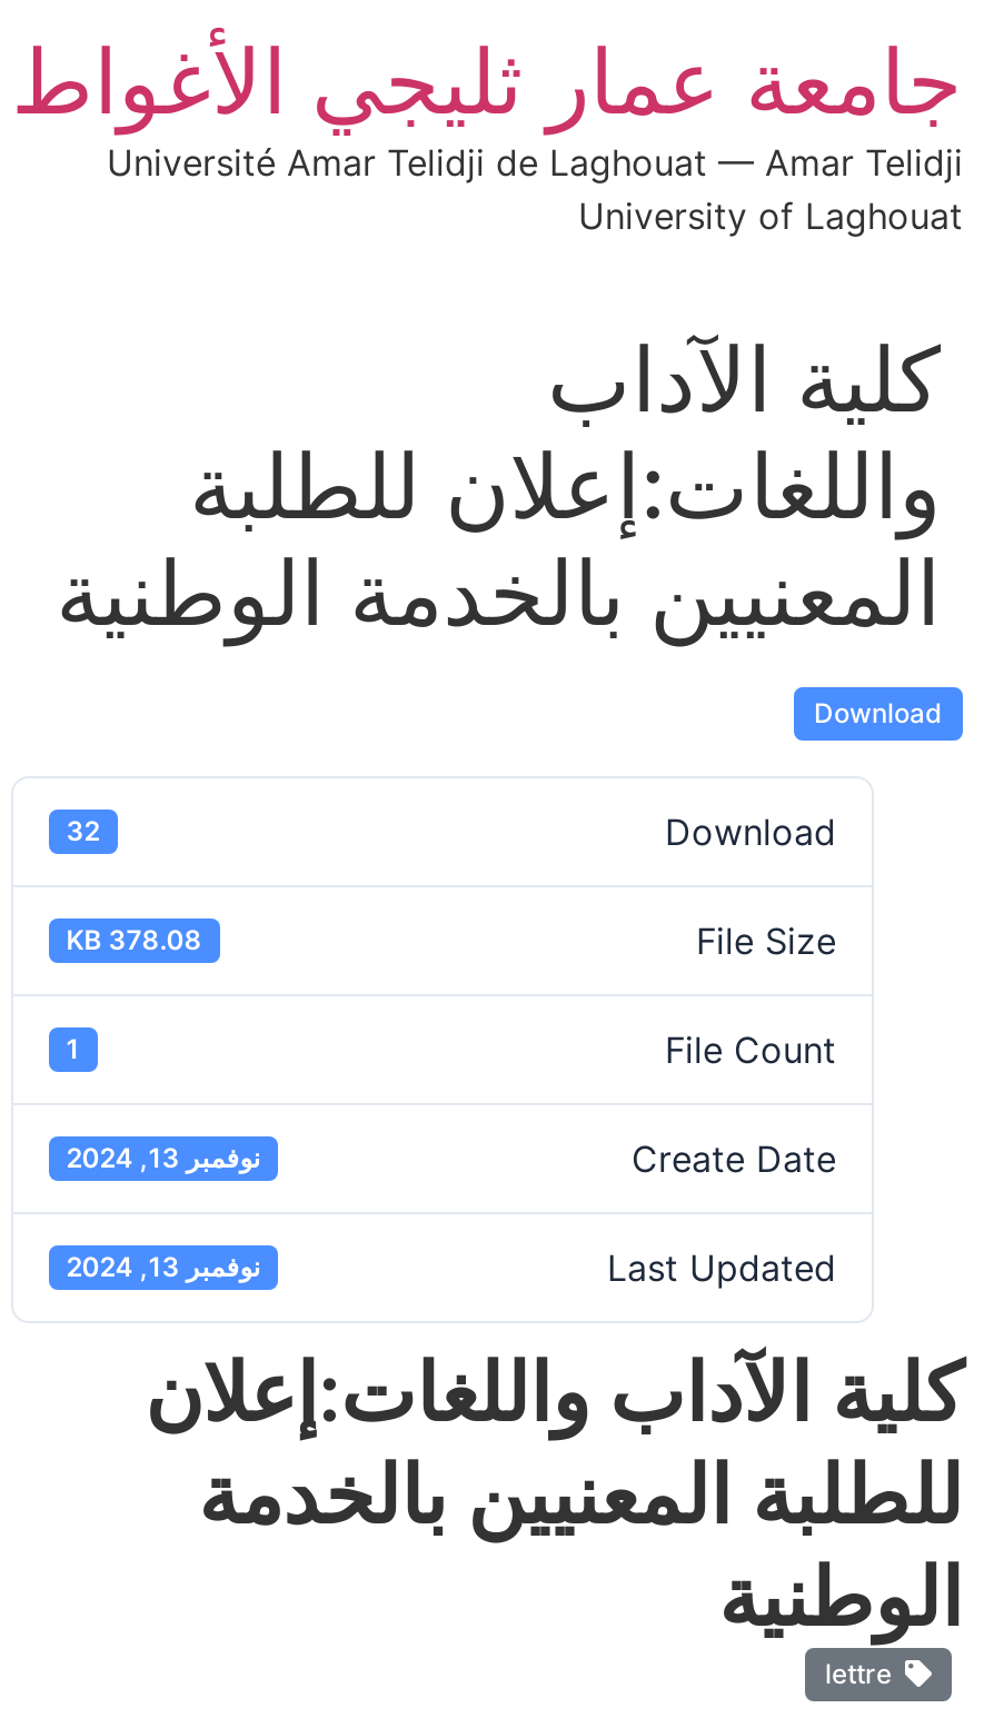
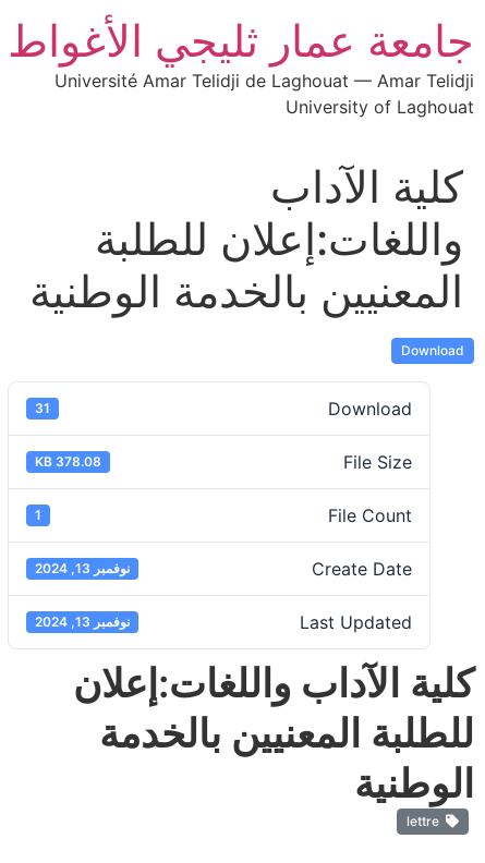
[77,814,111,847] 32 -> [40,400,55,416] 31

